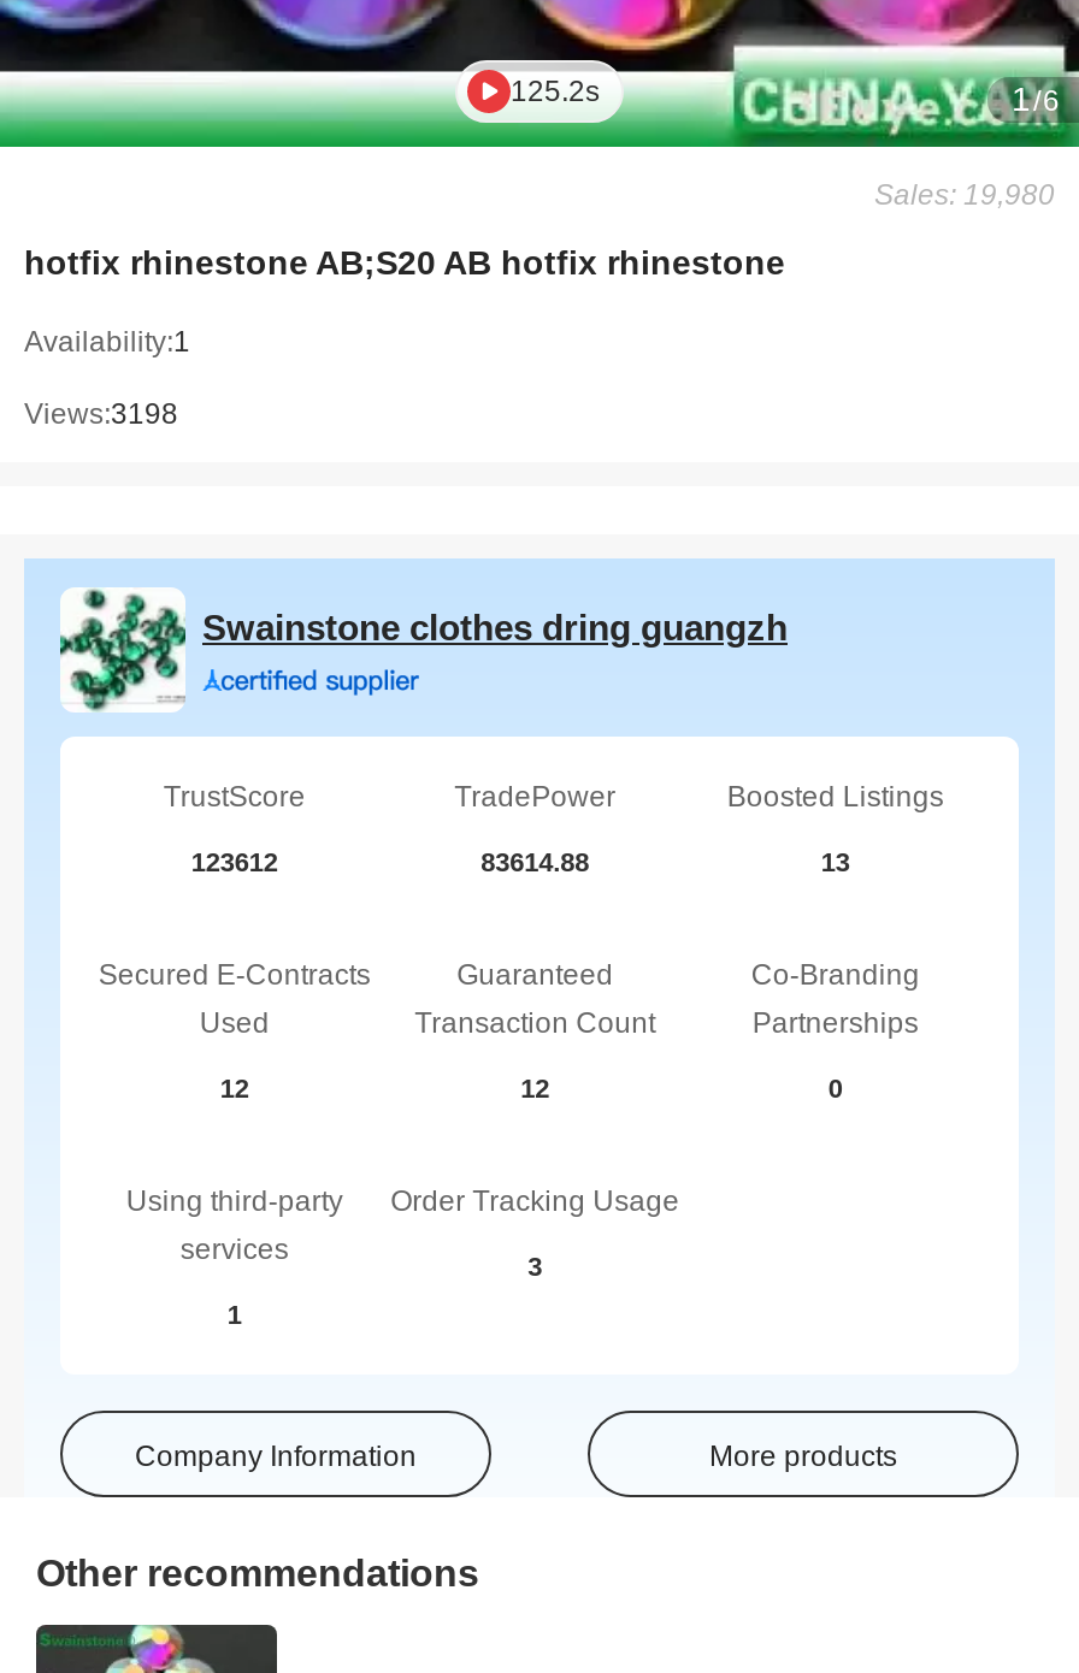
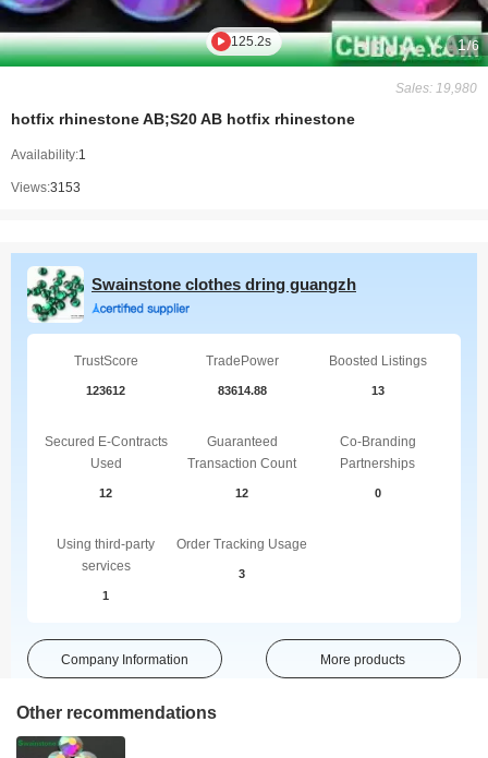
[24,397,178,431] Views:3198 -> [11,180,81,195] Views:3153

